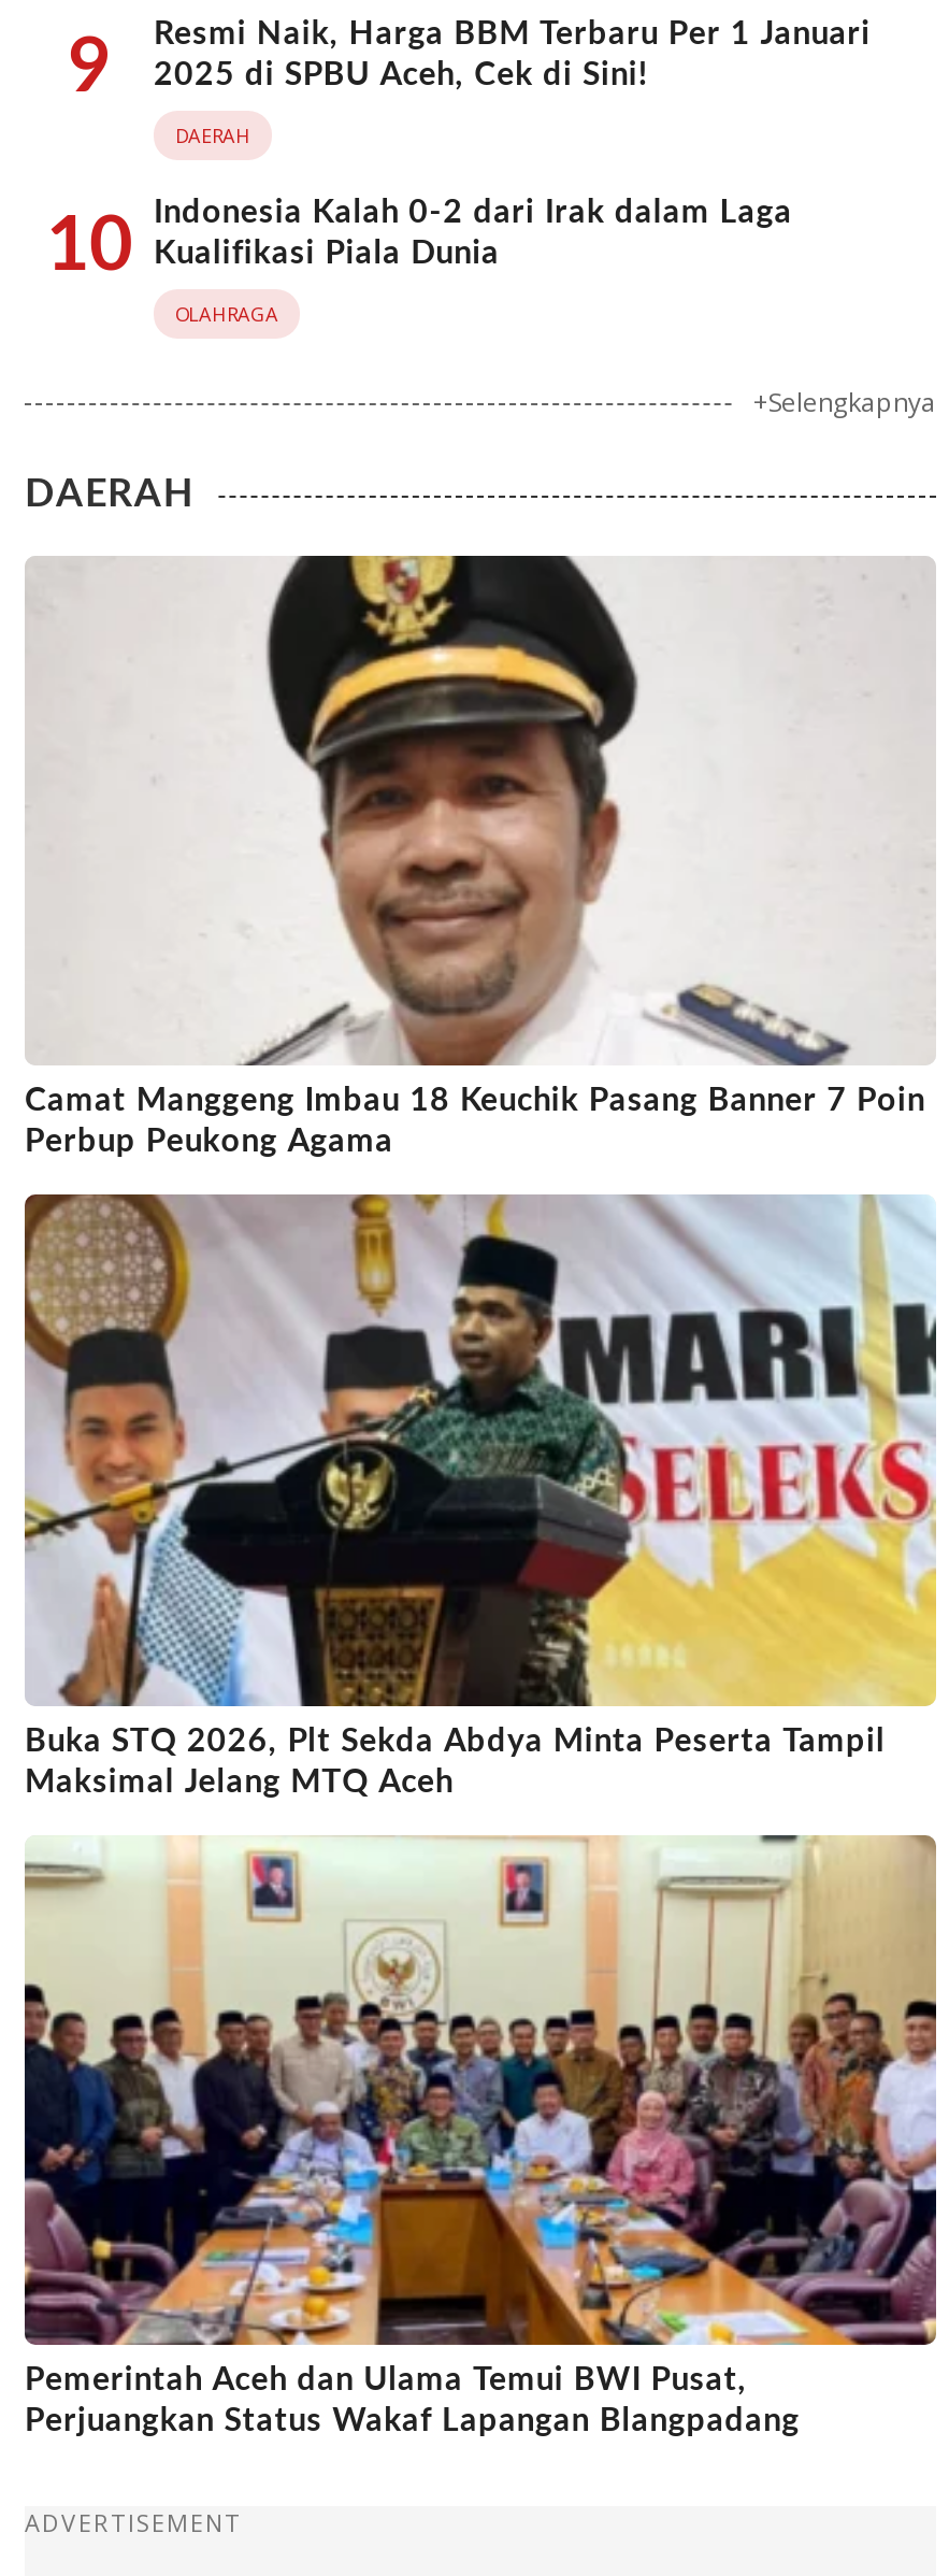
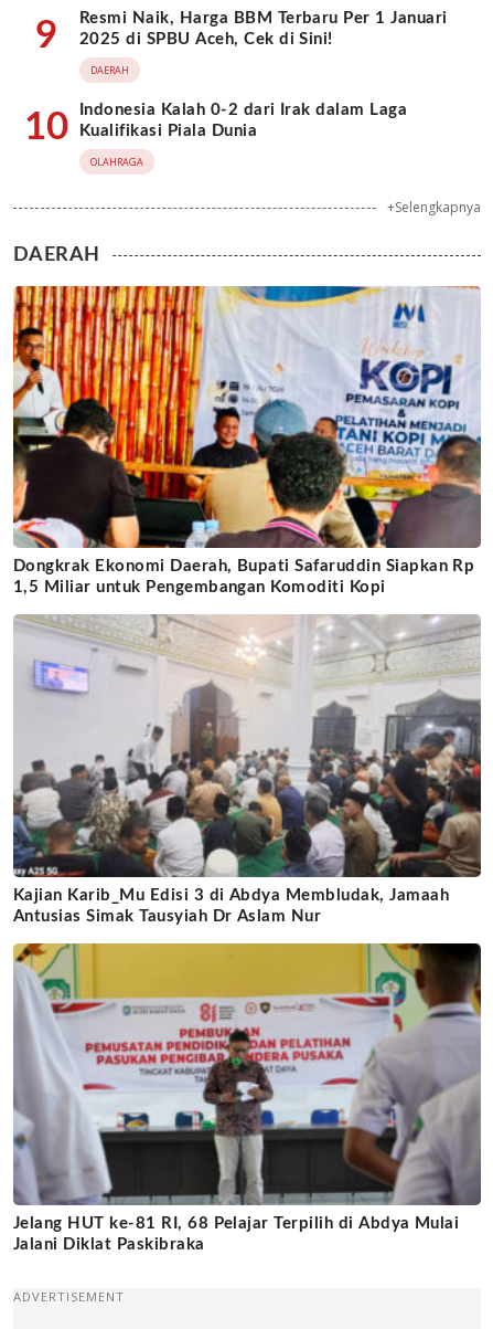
[25,554,936,1159] [image] | Camat Manggeng Imbau 18 Keuchik Pasang Banner 7 Poin | Perbup Peukong Agama -> [12,285,482,596] [image] | Dongkrak Ekonomi Daerah, Bupati Safaruddin Siapkan Rp | 1,5 Miliar untuk Pengembangan Komoditi Kopi
[23,1194,938,1798] [image] | Buka STQ 2026, Plt Sekda Abdya Minta Peserta Tampil | Maksimal Jelang MTQ Aceh -> [12,614,482,925] [image] | Kajian Karib_Mu Edisi 3 di Abdya Membludak, Jamaah | Antusias Simak Tausyiah Dr Aslam Nur
[23,1833,938,2438] [image] | Pemerintah Aceh dan Ulama Temui BWI Pusat, | Perjuangkan Status Wakaf Lapangan Blangpadang -> [13,942,482,1253] [image] | Jelang HUT ke-81 RI, 68 Pelajar Terpilih di Abdya Mulai | Jalani Diklat Paskibraka

